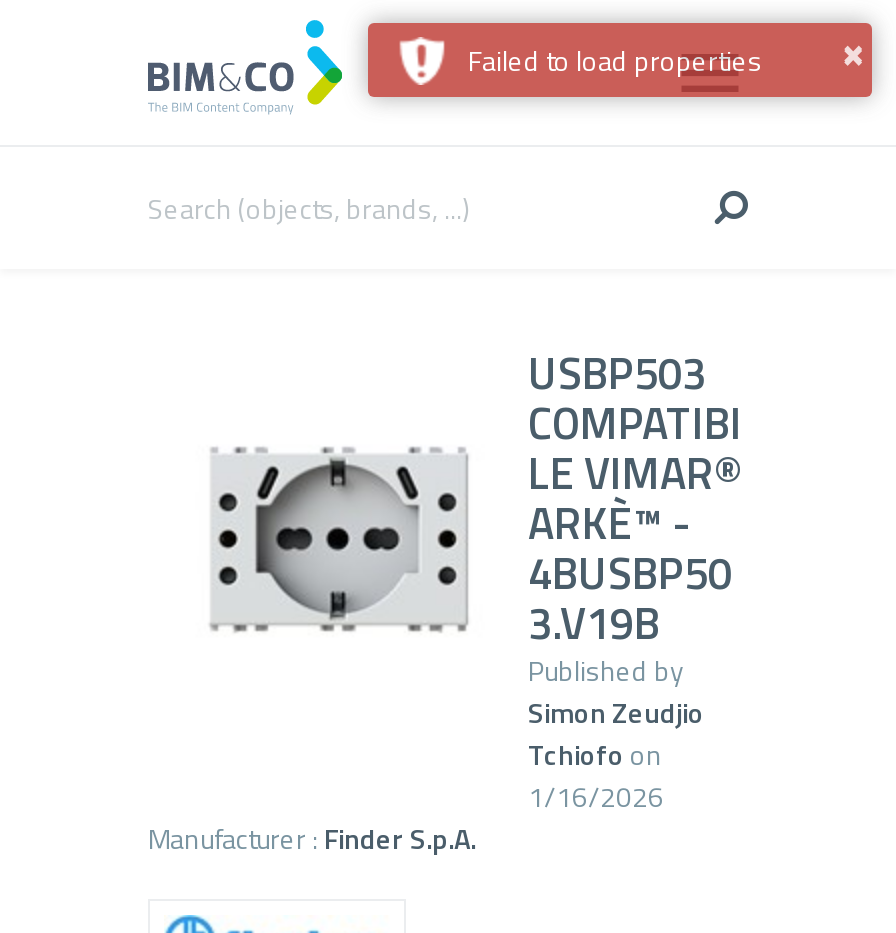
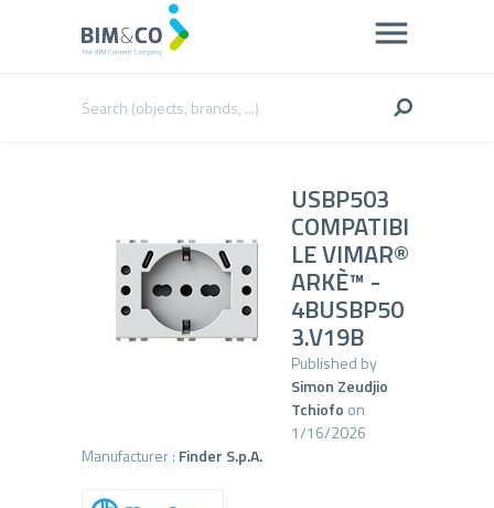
[360,15,880,105] [image] -> none

